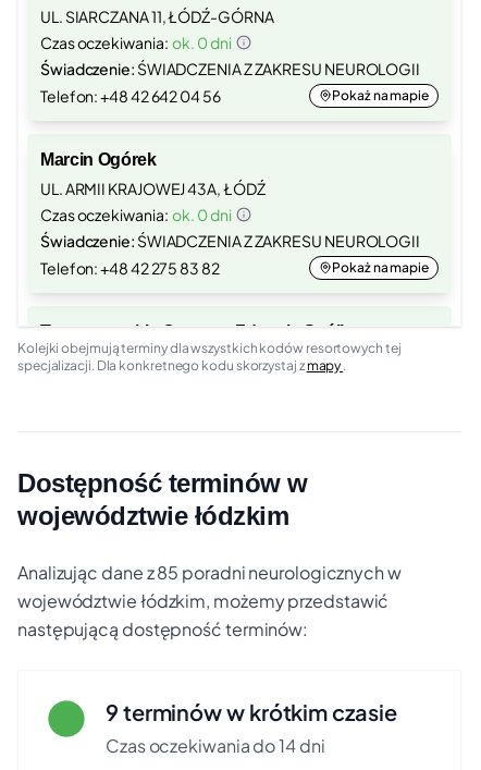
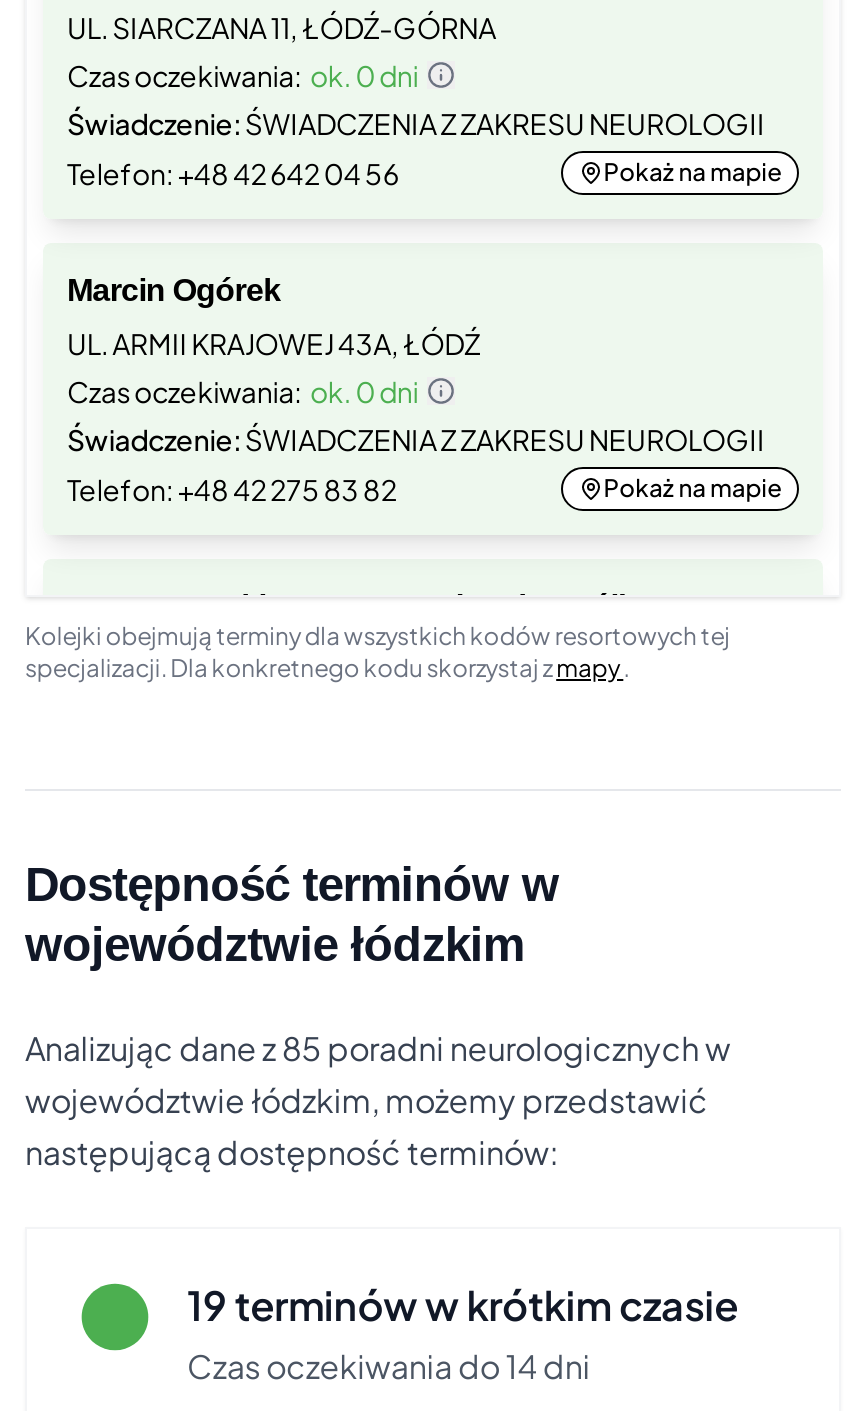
[106,698,397,725] 9 terminów w krótkim czasie -> [187,1279,738,1329] 19 terminów w krótkim czasie

